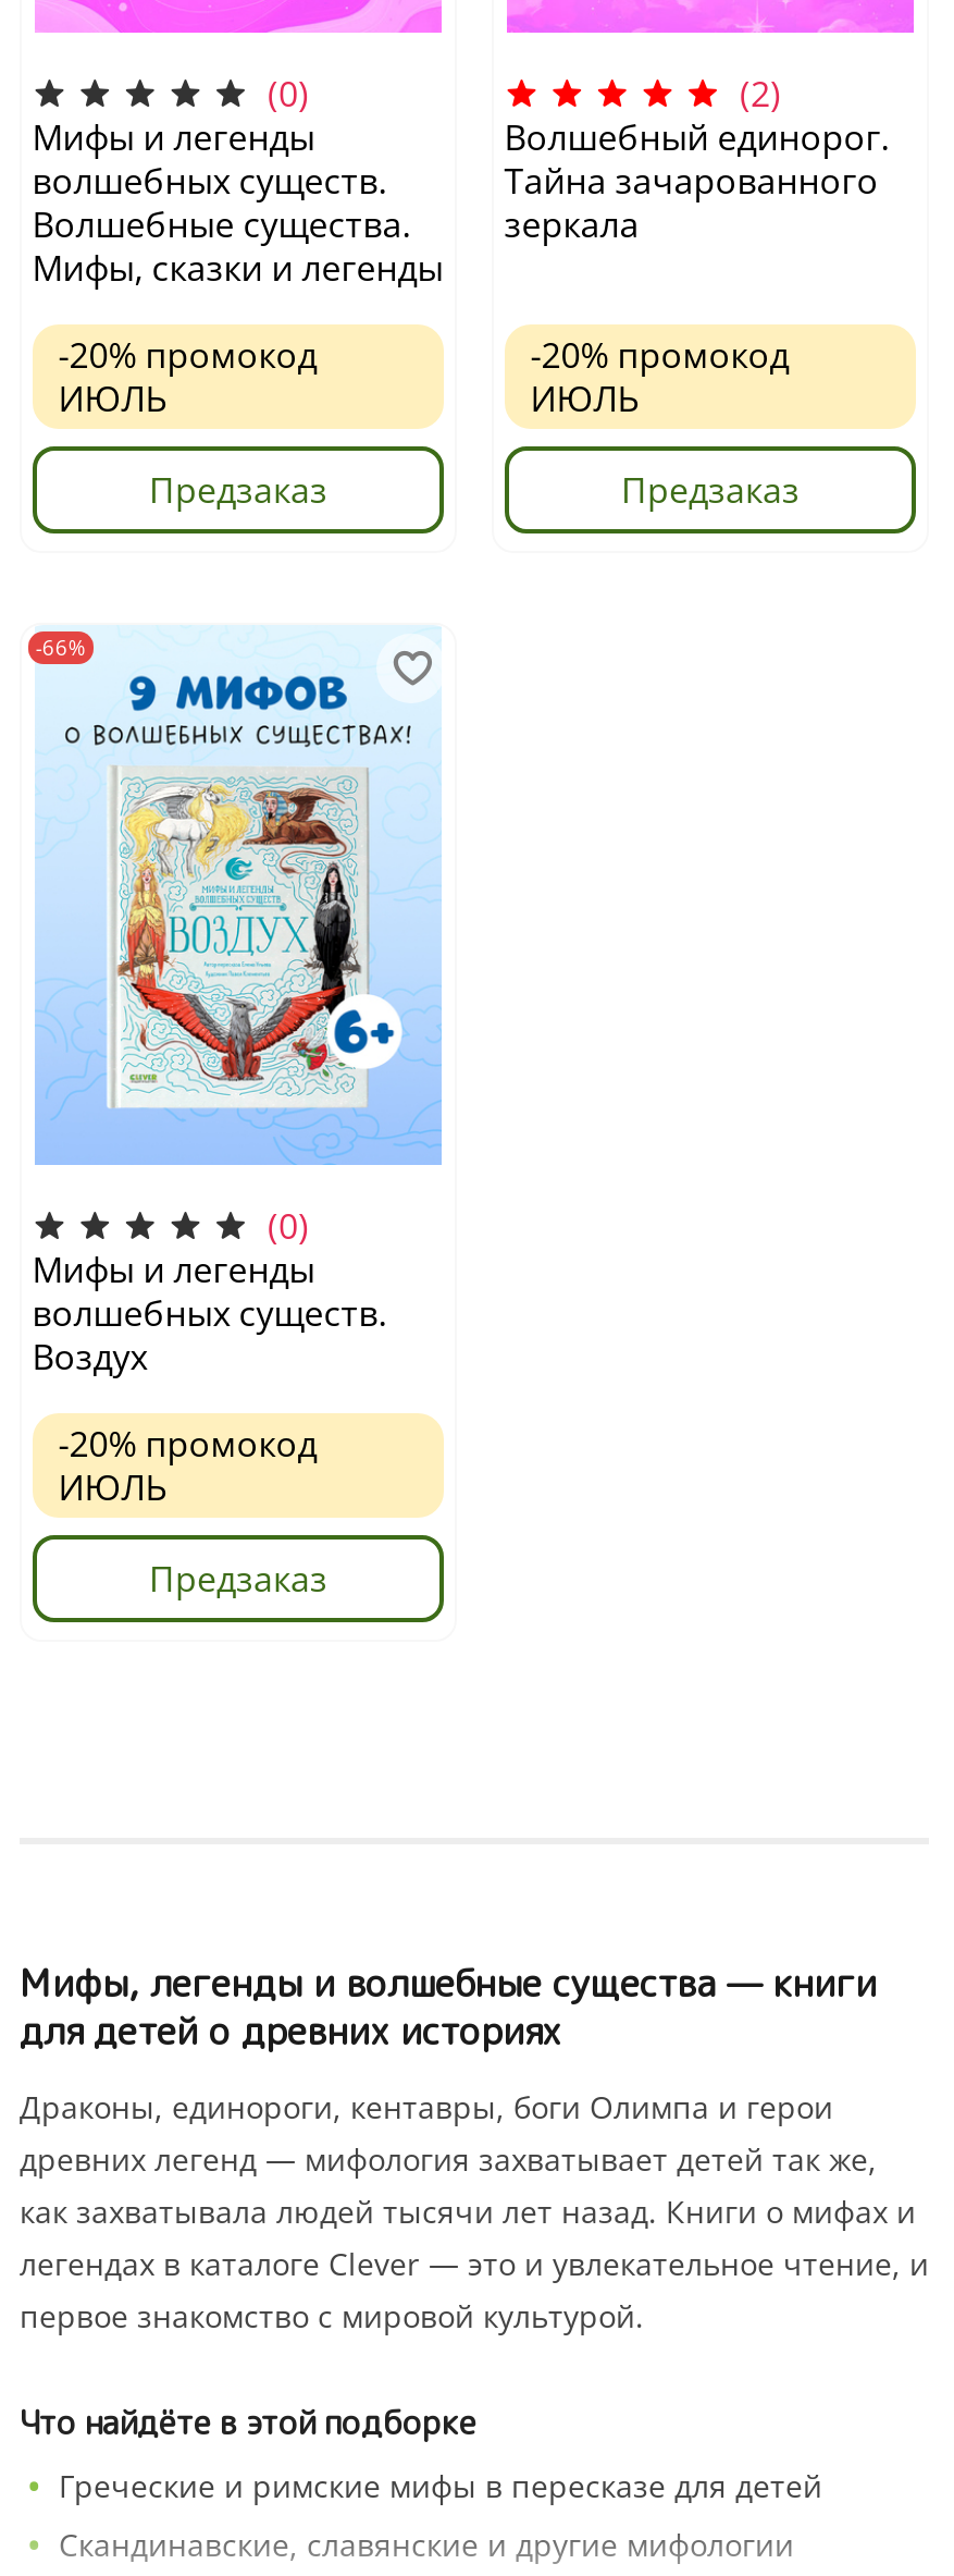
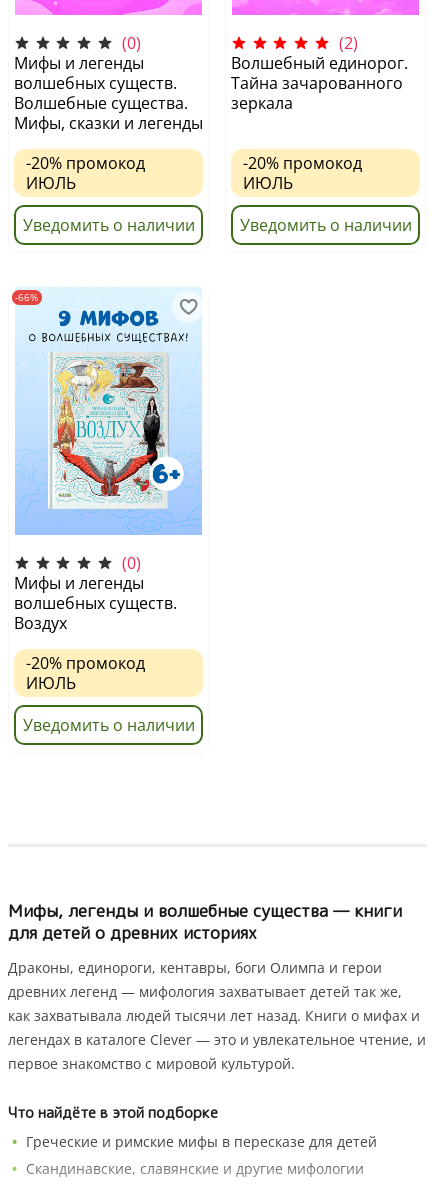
[149,465,327,513] Предзаказ -> [22,214,194,236] Уведомить о наличии
[621,465,800,513] Предзаказ -> [239,214,411,236] Уведомить о наличии
[149,1555,327,1603] Предзаказ -> [22,714,194,736] Уведомить о наличии

